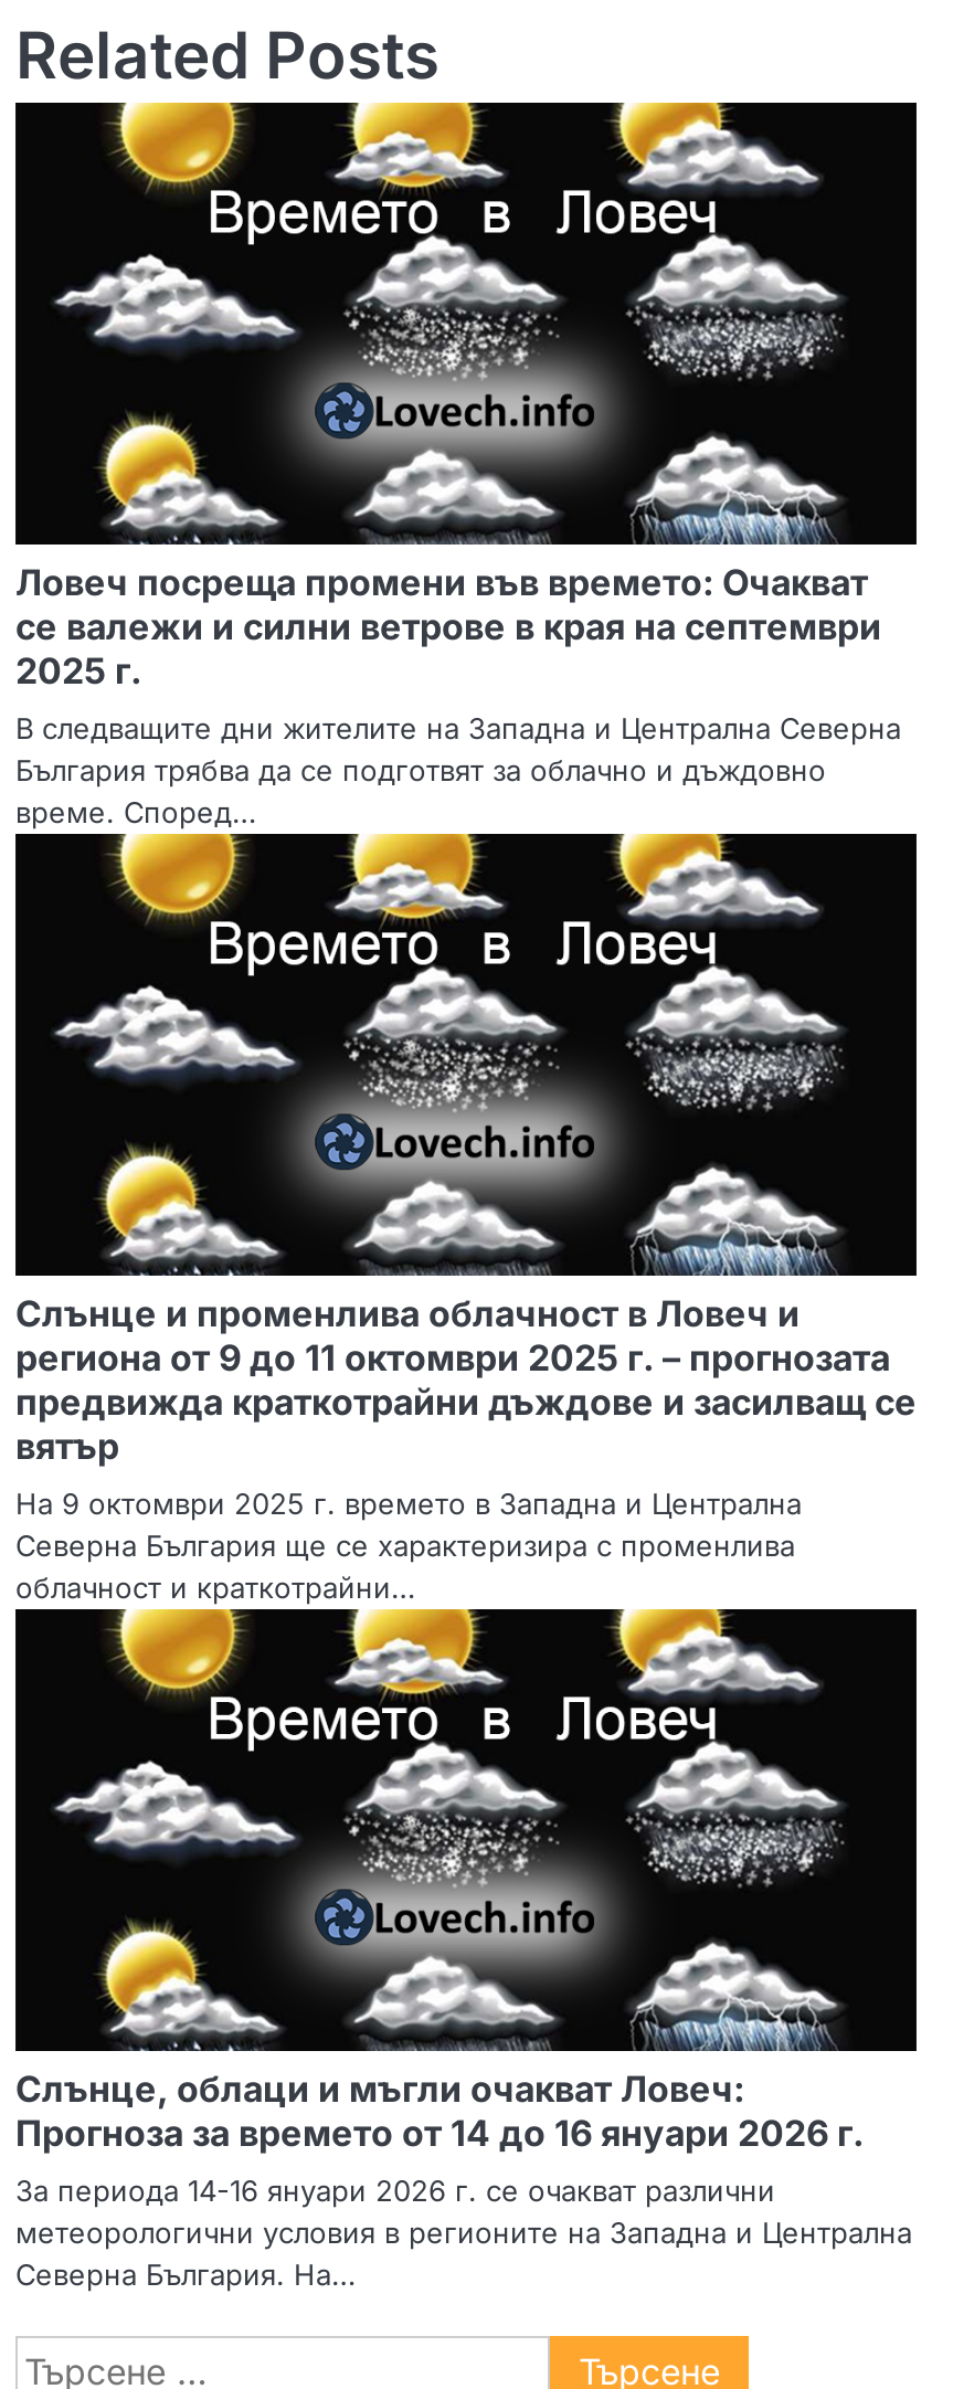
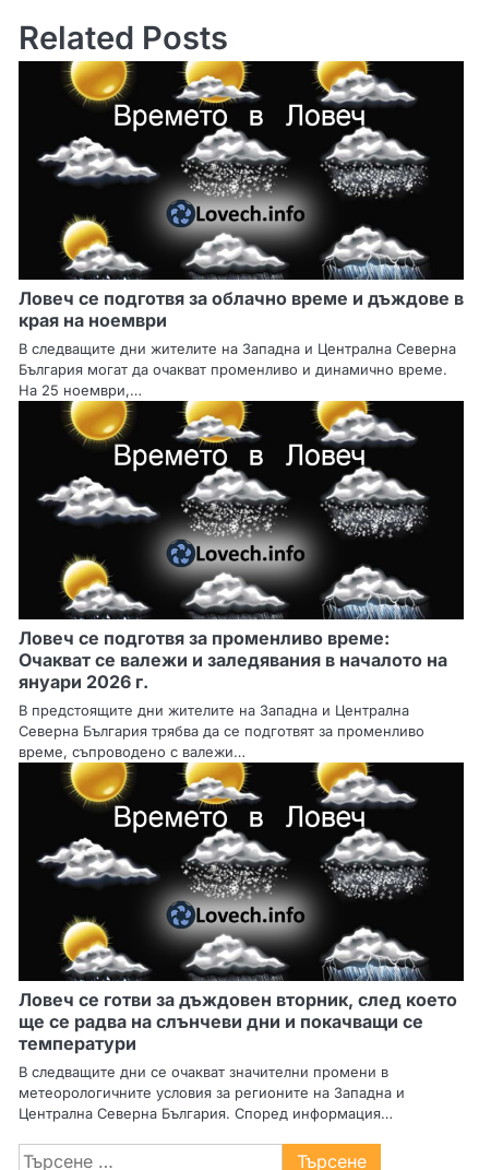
[15,561,881,693] Ловеч посреща промени във времето: Очакват | се валежи и силни ветрове в края на септември | 2025 г. -> [19,288,464,331] Ловеч се подготвя за облачно време и дъждове в | края на ноември
[15,753,826,830] България трябва да се подготвят за облачно и дъждовно | време. Според… -> [19,361,447,399] България могат да очакват променливо и динамично време. | На 25 ноември,…
[15,1292,917,1605] Слънце и променлива облачност в Ловеч и | региона от 9 до 11 октомври 2025 г. – прогнозата | предвижда краткотрайни дъждове и засилващ се | вятър | На 9 октомври 2025 г. времето в Западна и Централна | Северна България ще се характеризира с променлива | облачност и краткотрайни… -> [19,627,447,761] Ловеч се подготвя за променливо време: | Очакват се валежи и заледявания в началото на | януари 2026 г. | В предстоящите дни жителите на Западна и Централна | Северна България трябва да се подготвят за променливо | време, съпроводено с валежи…
[15,1565,917,2292] [image] | Слънце, облаци и мъгли очакват Ловеч: | Прогноза за времето от 14 до 16 януари 2026 г. | За периода 14-16 януари 2026 г. се очакват различни | метеорологични условия в регионите на Западна и Централна | Северна България. На… -> [19,761,465,1122] [image] | Ловеч се готви за дъждовен вторник, след което | ще се радва на слънчеви дни и покачващи се | температури | В следващите дни се очакват значителни промени в | метеорологичните условия за регионите на Западна и | Централна Северна България. Според информация…

